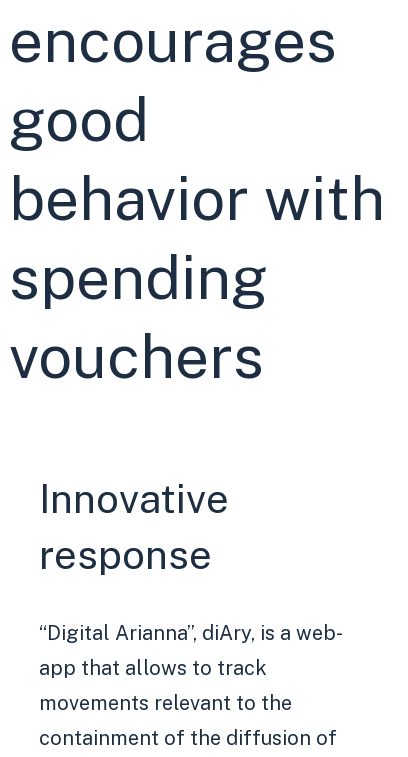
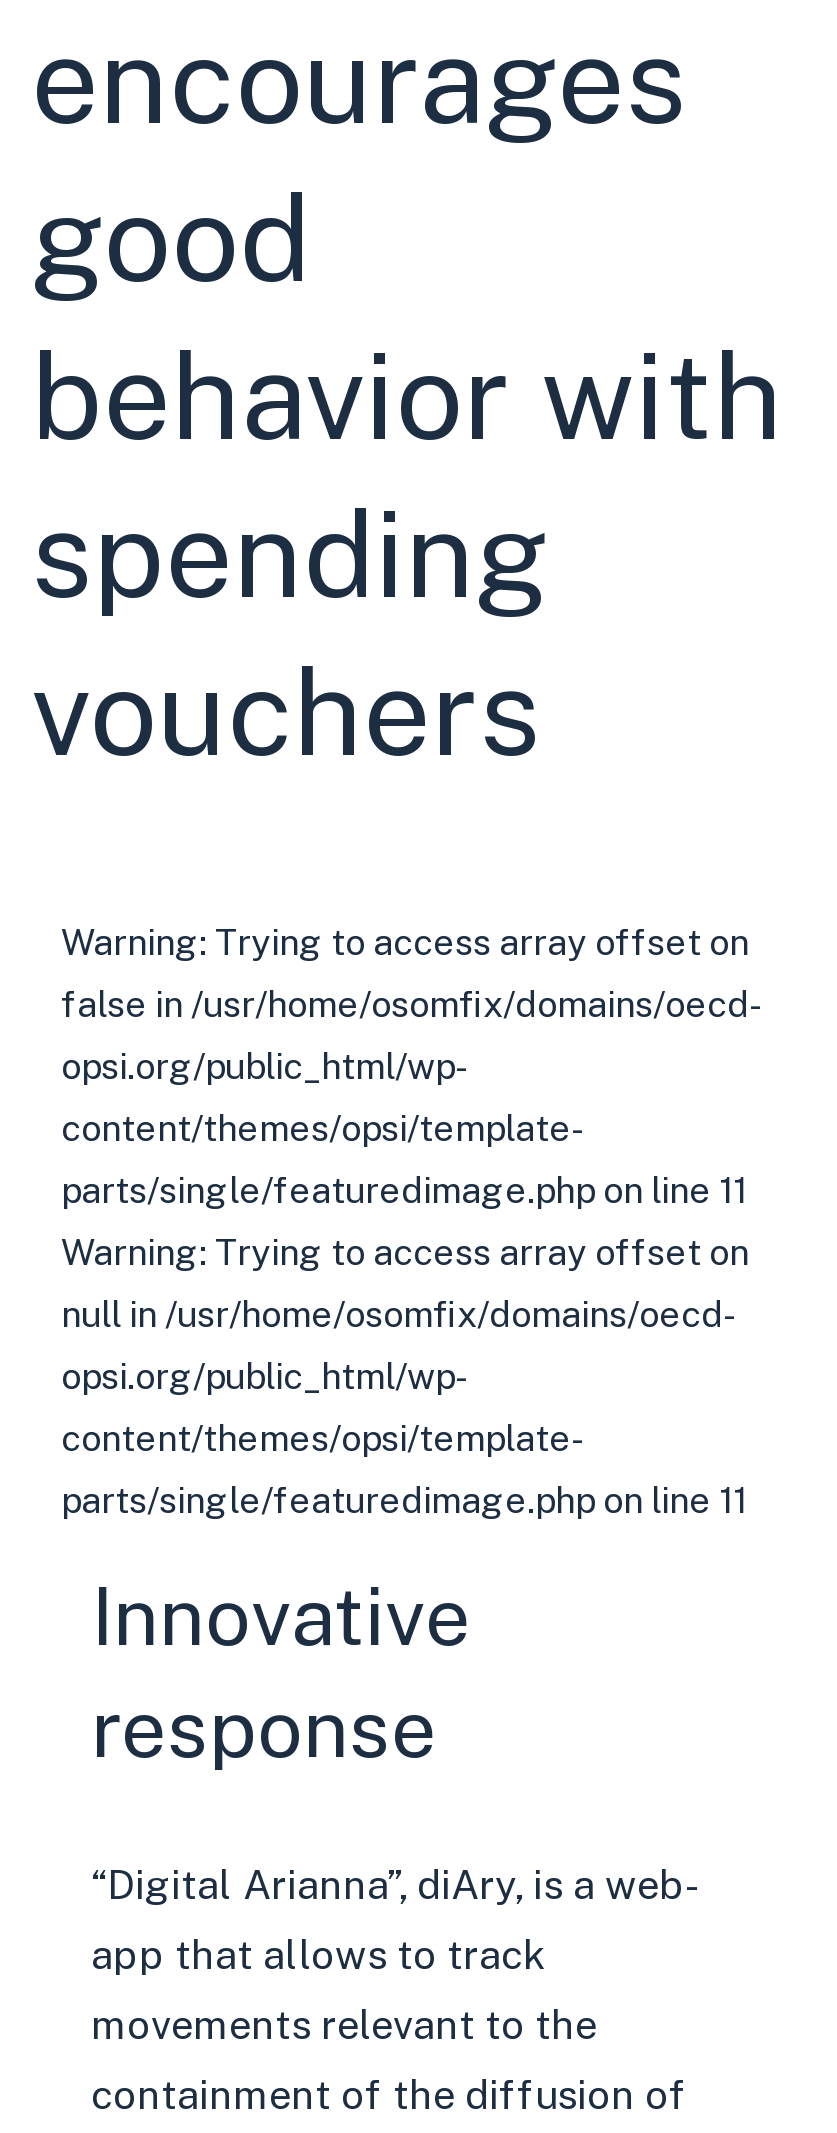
none -> [61,921,763,1521] Warning: Trying to access array offset on | false in /usr/home/osomfix/domains/oecd- | opsi.org/public_html/wp- | content/themes/opsi/template- | parts/single/featuredimage.php on line 11 | Warning: Trying to access array offset on | null in /usr/home/osomfix/domains/oecd- | opsi.org/public_html/wp- | content/themes/opsi/template- | parts/single/featuredimage.php on line 11

